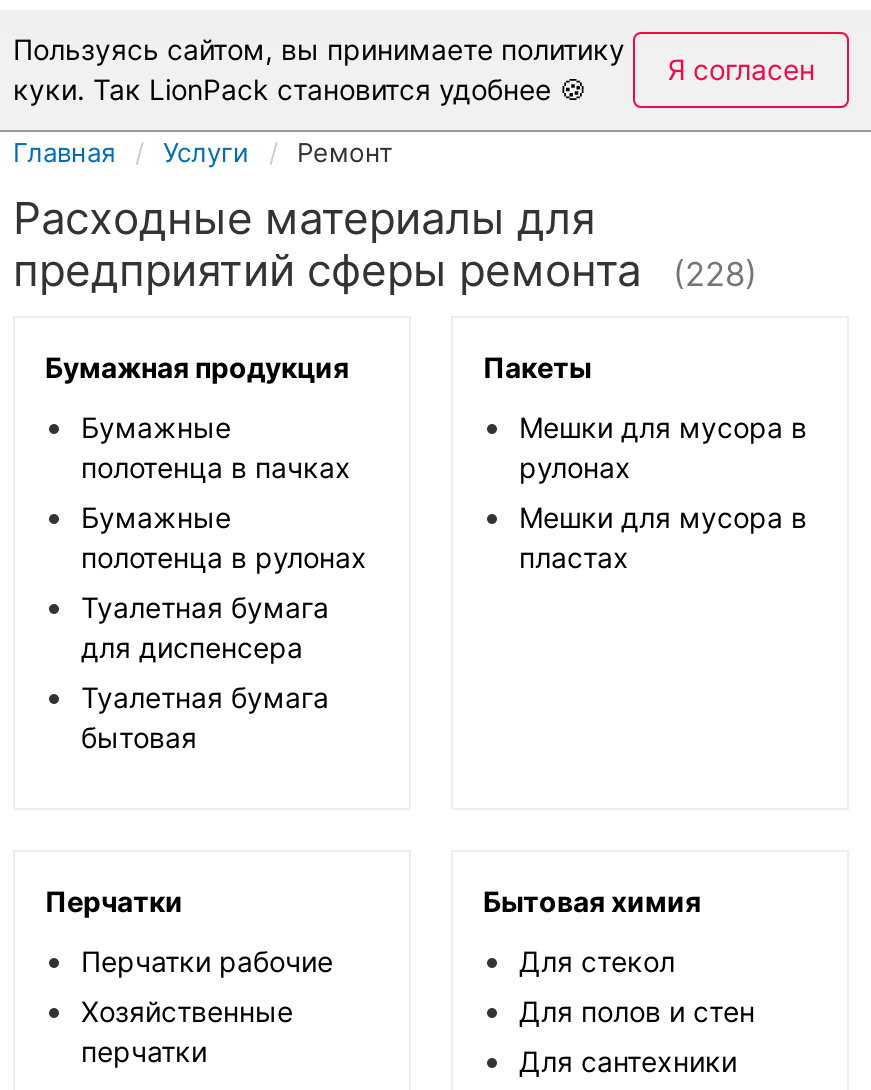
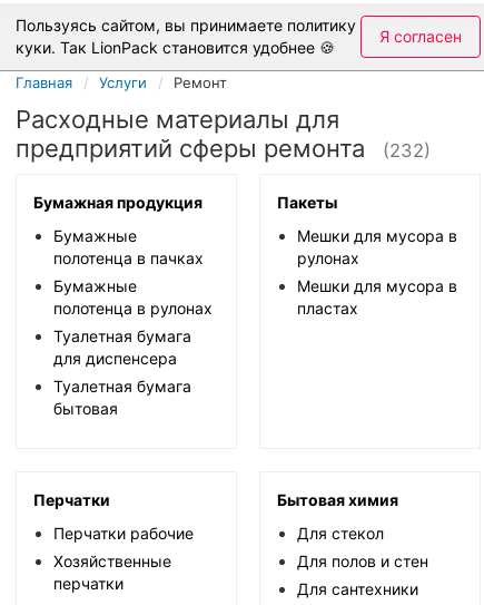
[13,244,757,296] предприятий сферы ремонта (228) -> [16,134,431,163] предприятий сферы ремонта (232)

